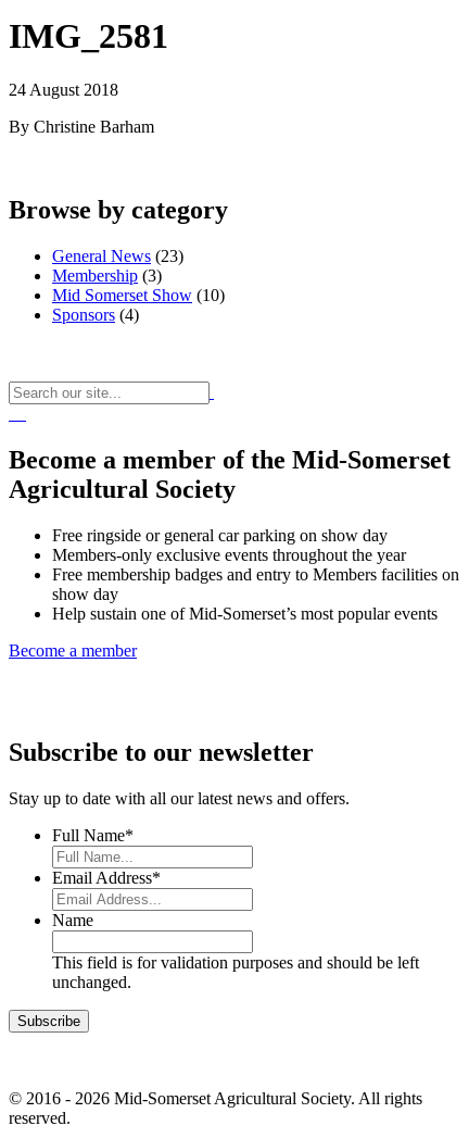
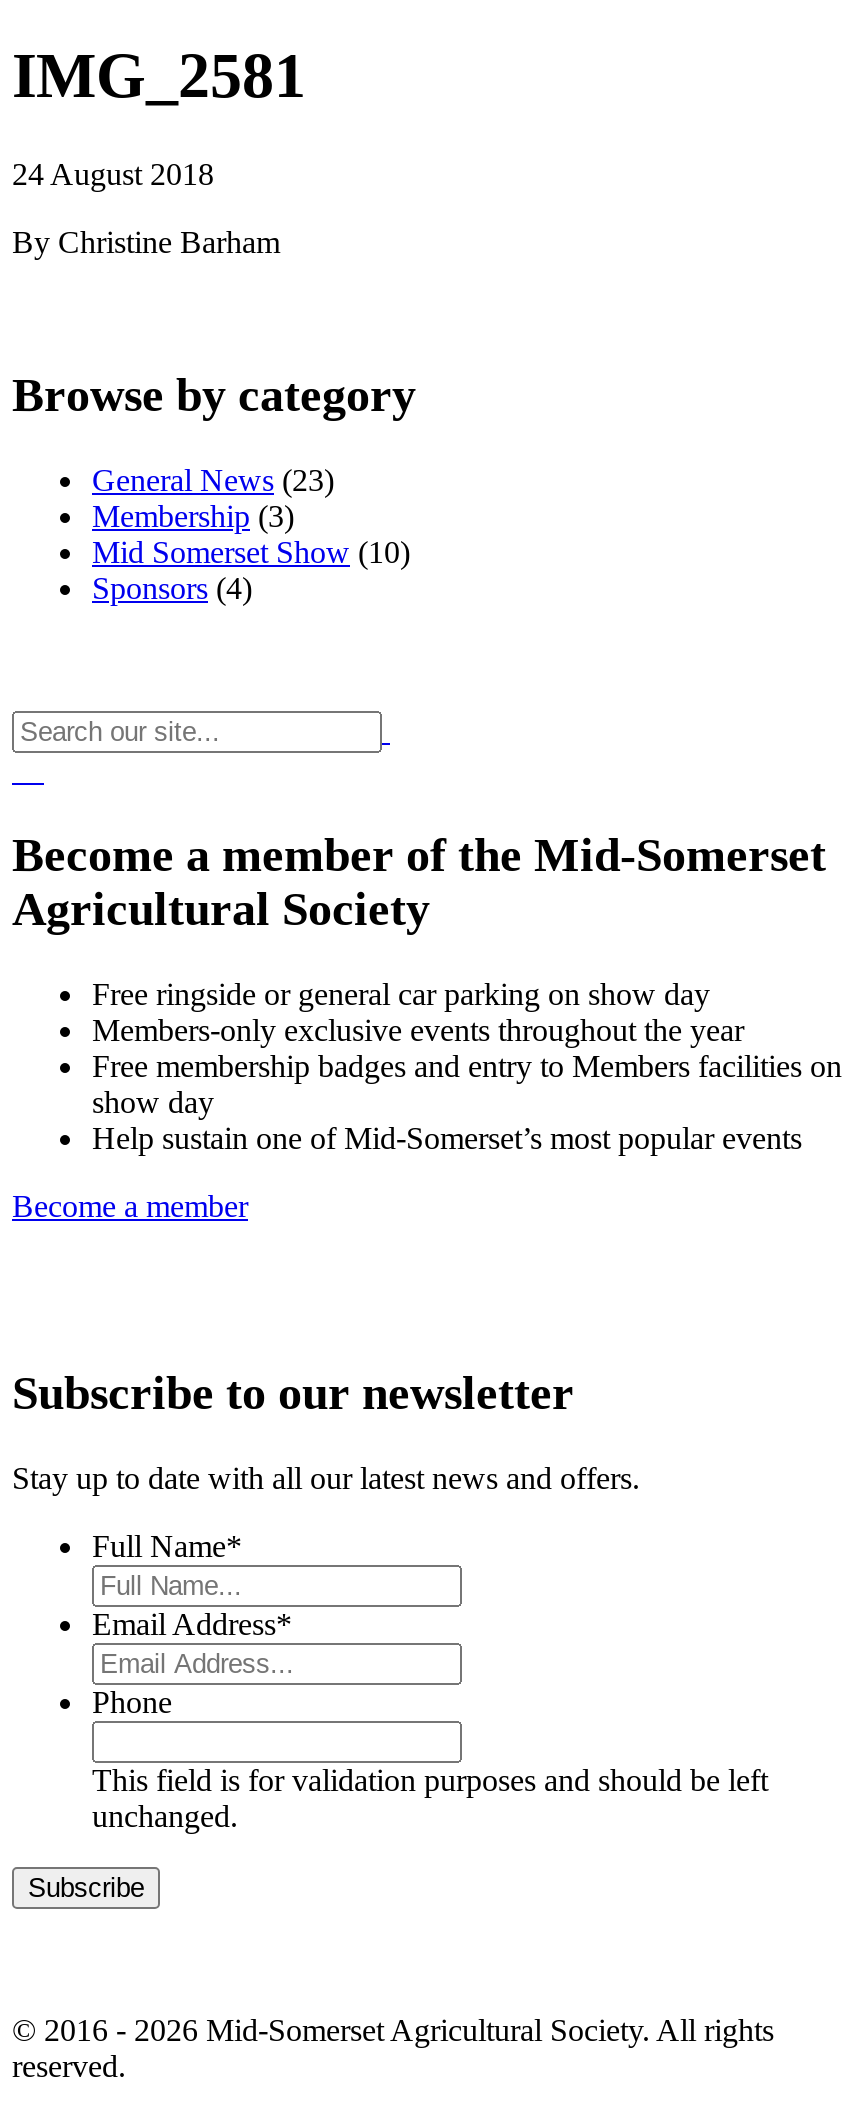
[52,911,93,930] Name -> [92,1686,172,1720] Phone

